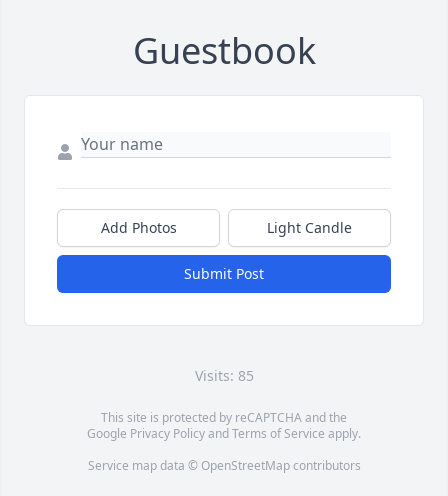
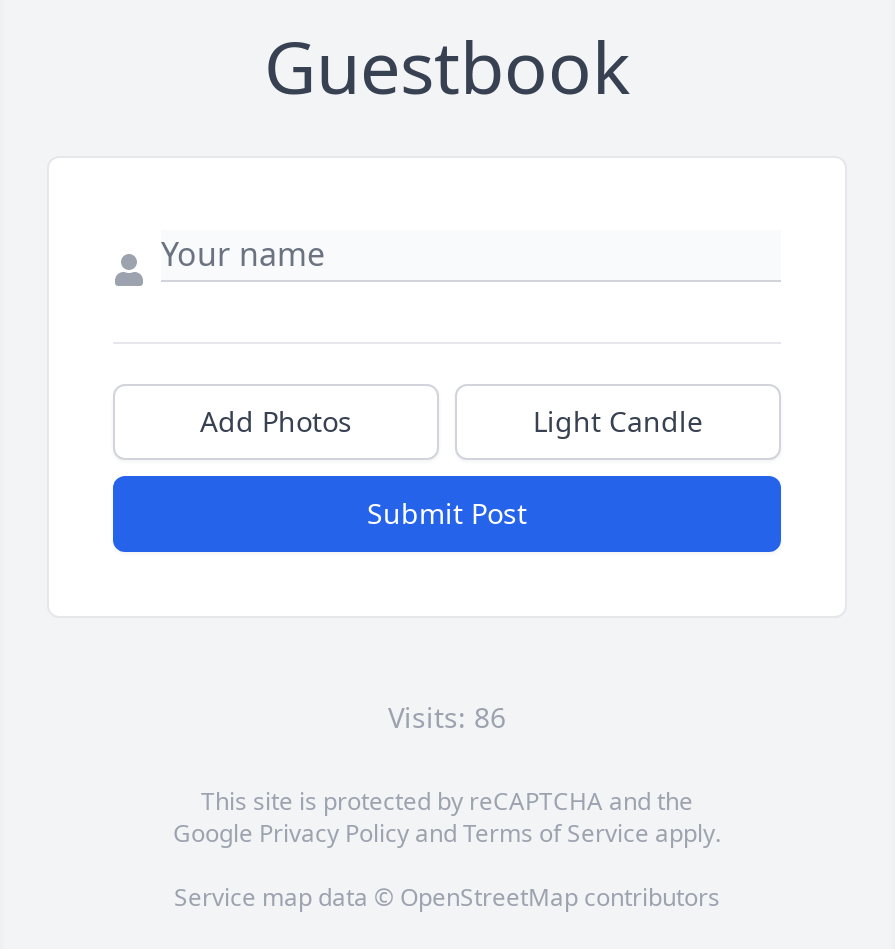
[194,366,253,385] Visits: 85 -> [388,698,506,736] Visits: 86

